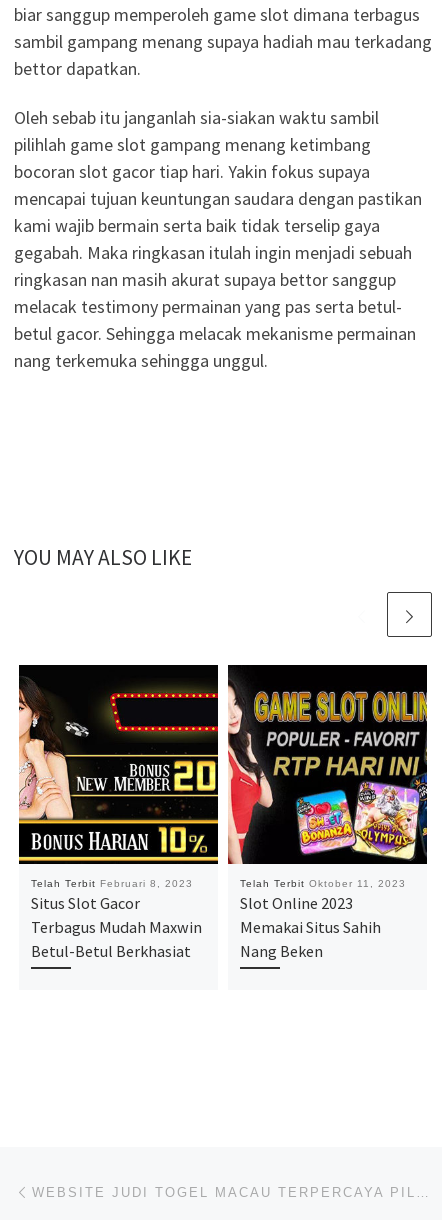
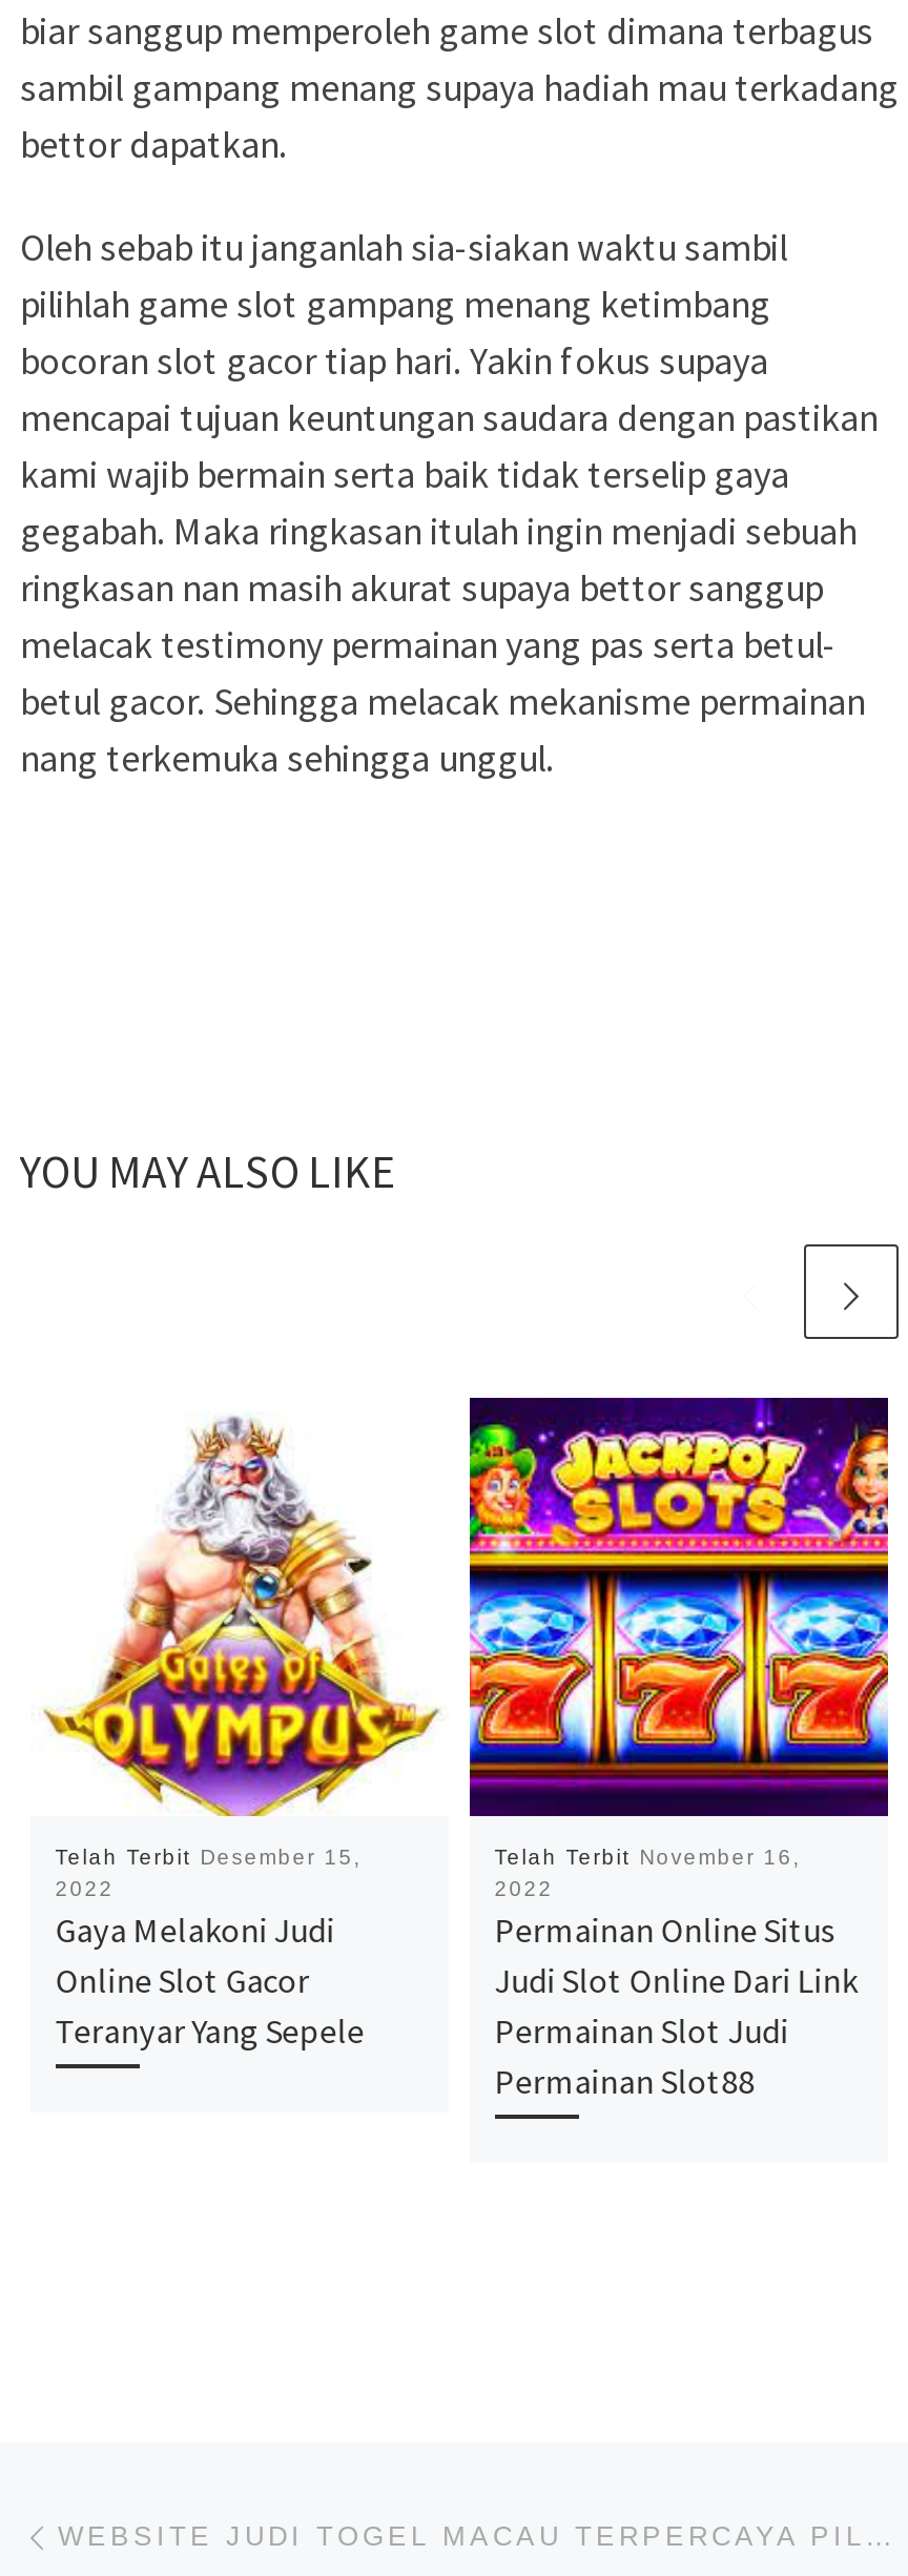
[18,664,219,961] [image] | Telah Terbit Februari 8, 2023 | Situs Slot Gacor | Terbagus Mudah Maxwin | Betul-Betul Berkhasiat -> [30,1415,449,2051] [image] | Telah Terbit Desember 15, | 2022 | Gaya Melakoni Judi | Online Slot Gacor | Teranyar Yang Sepele
[227,664,428,961] [image] | Telah Terbit Oktober 11, 2023 | Slot Online 2023 | Memakai Situs Sahih | Nang Beken -> [468,1396,890,2101] [image] | Telah Terbit November 16, | 2022 | Permainan Online Situs | Judi Slot Online Dari Link | Permainan Slot Judi | Permainan Slot88

